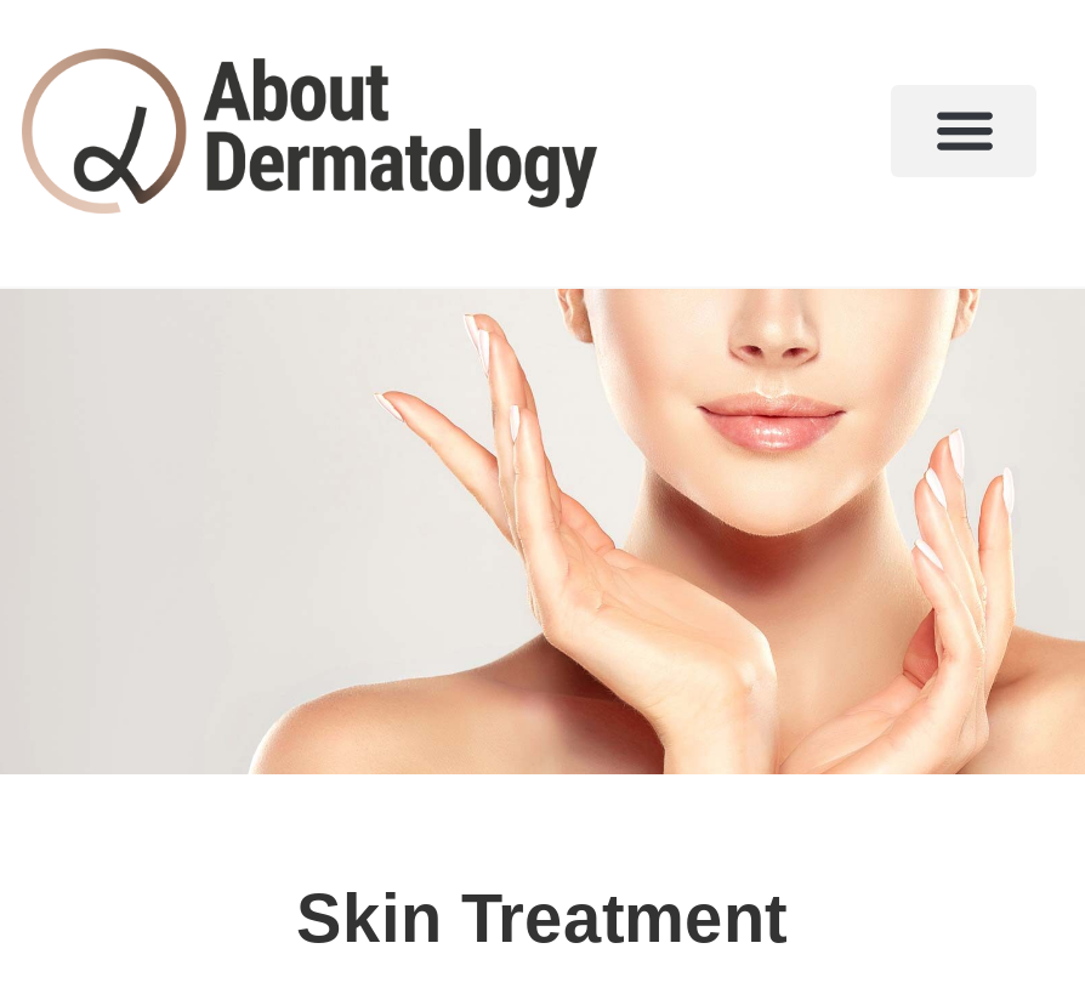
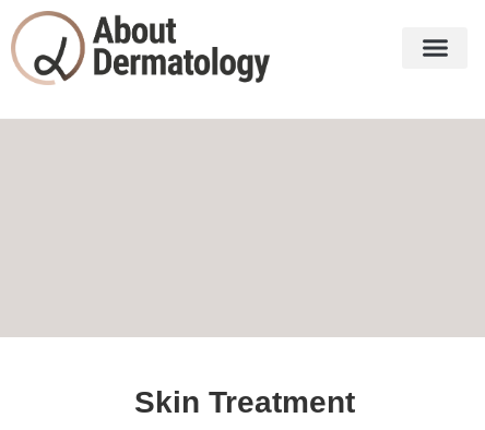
[250,289,1078,777] [image] -> none

